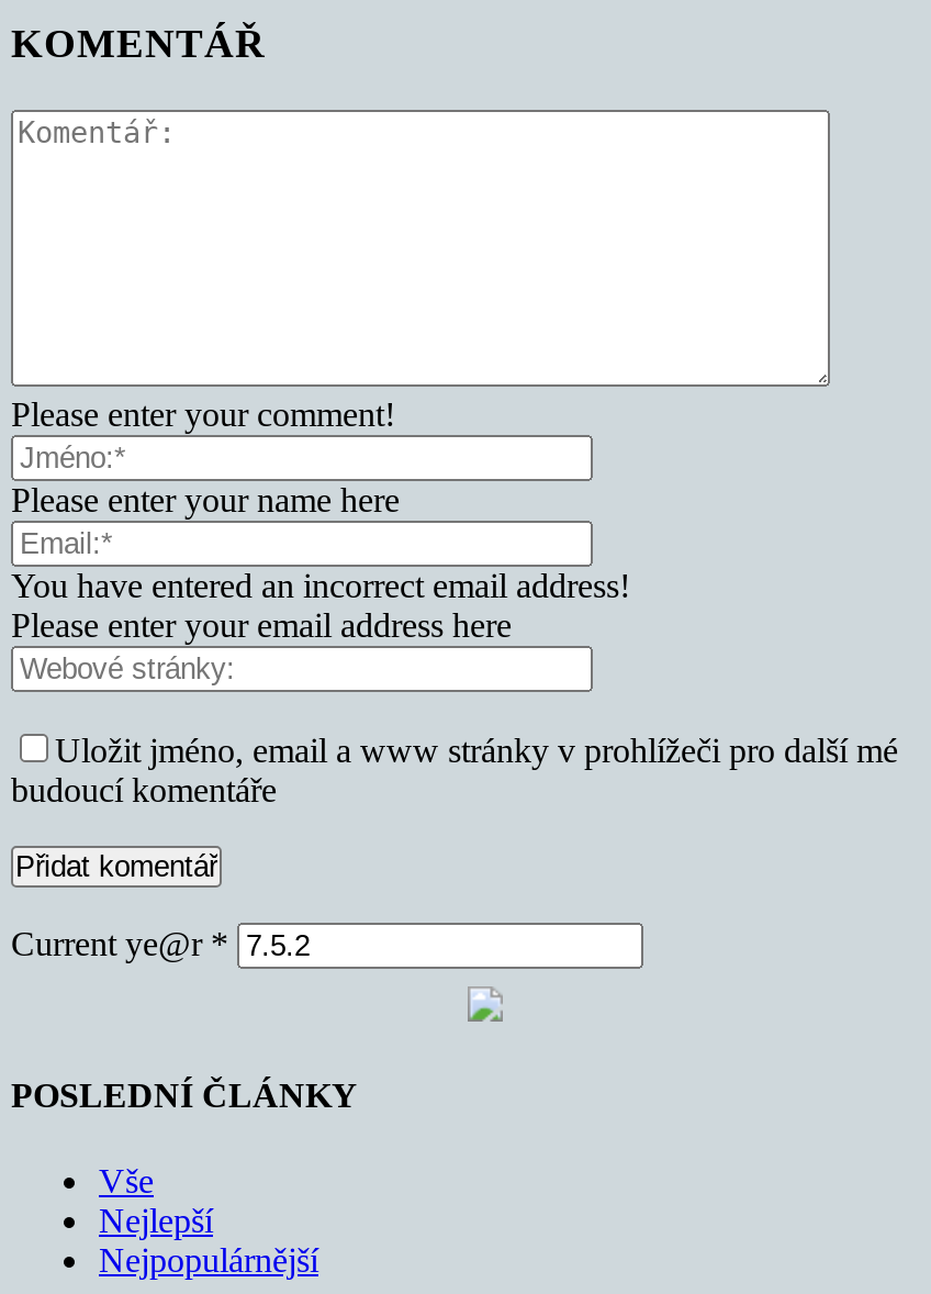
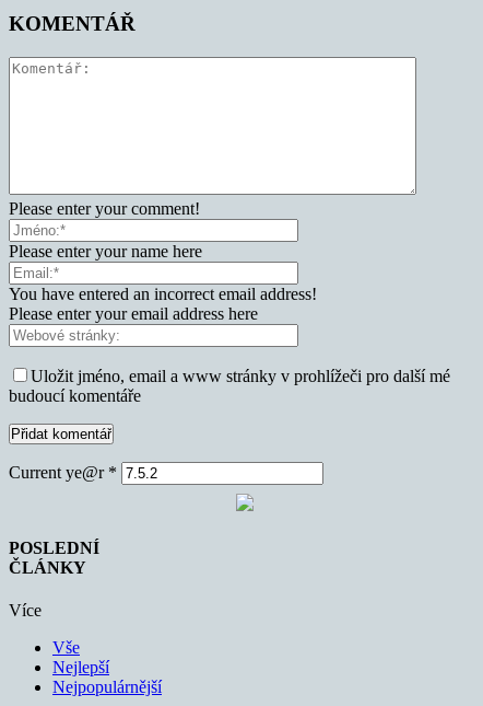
[11,1077,358,1114] POSLEDNÍ ČLÁNKY -> [9,539,99,620] POSLEDNÍ | ČLÁNKY | Více

